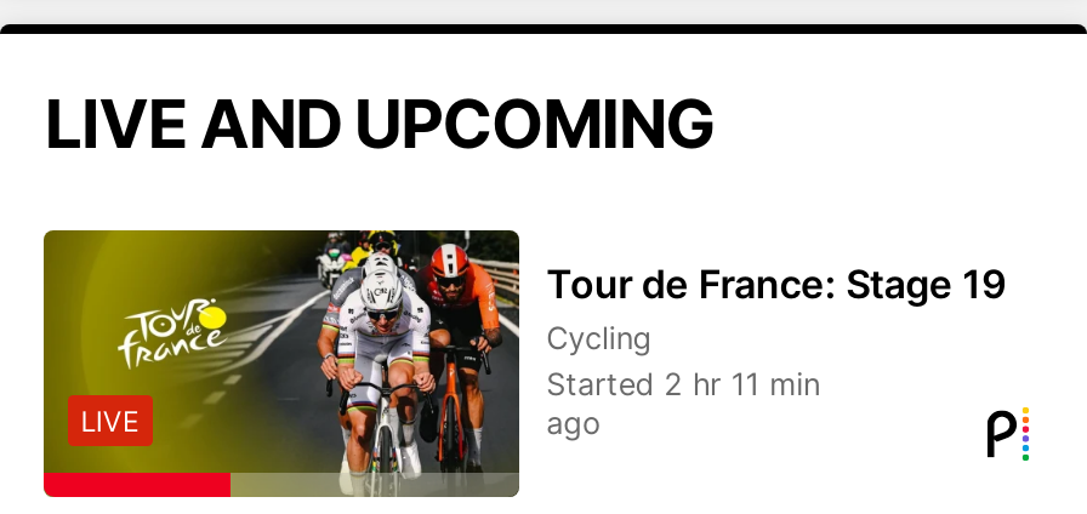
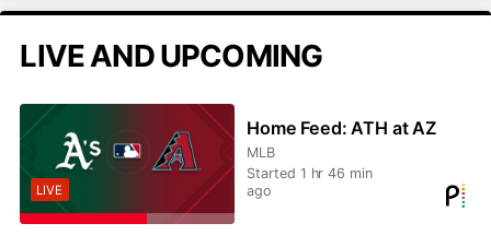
[41,228,1005,499] [image] | Tour de France: Stage 19 | Cycling | Started 2 hr 11 min -> [19,103,437,225] [image] | Home Feed: ATH at AZ | MLB | Started 1 hr 46 min

